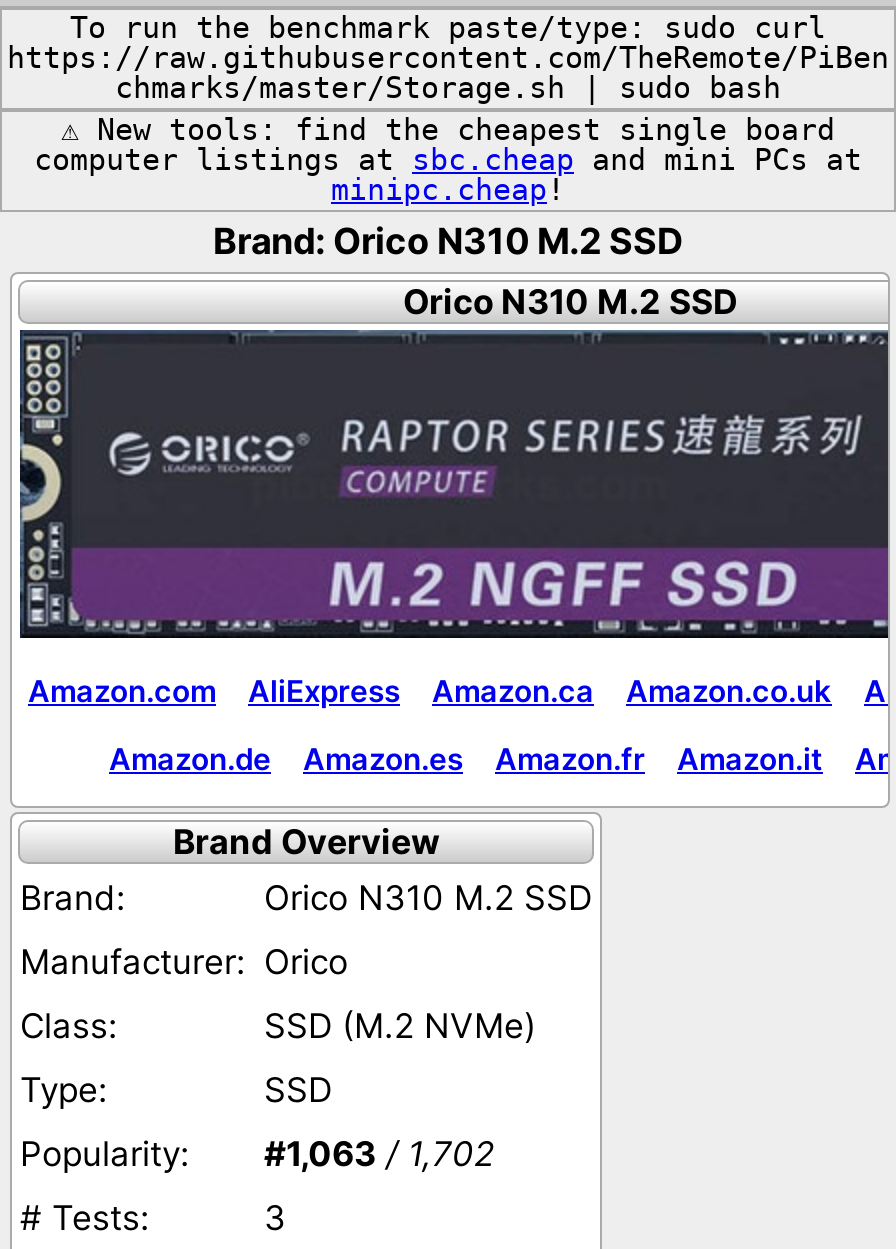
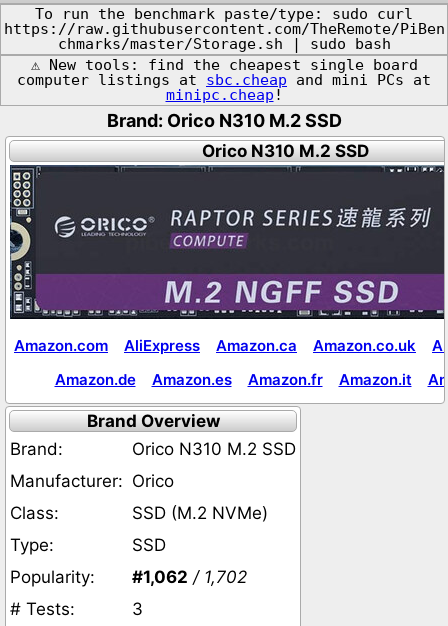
[20,1134,494,1174] Popularity: #1,063 / 1,702 -> [10,567,247,587] Popularity: #1,062 / 1,702

